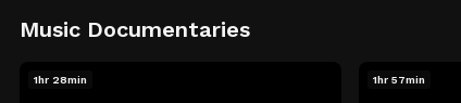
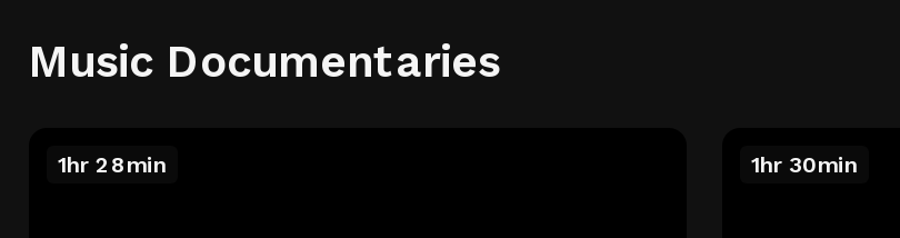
[373,74,425,86] 1hr 57min -> [751,152,858,177] 1hr 30min

